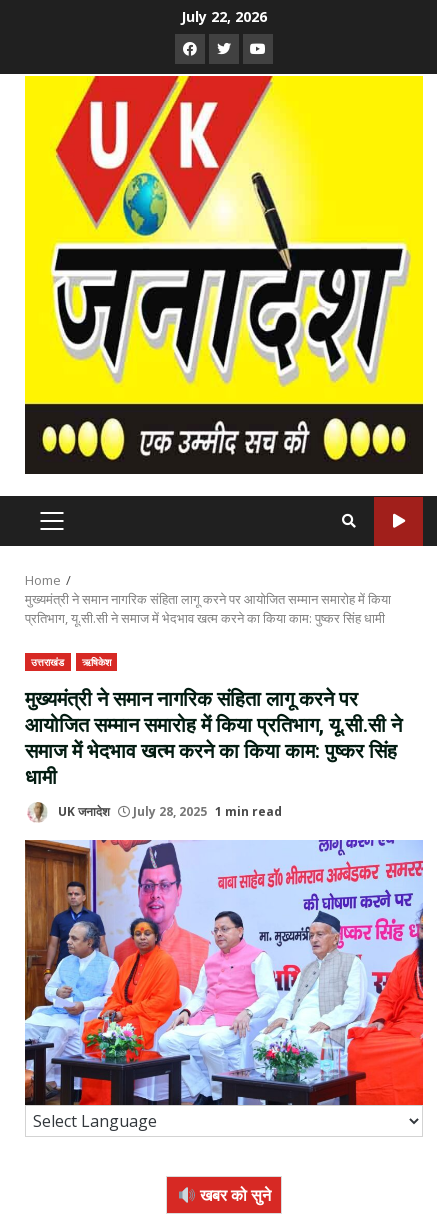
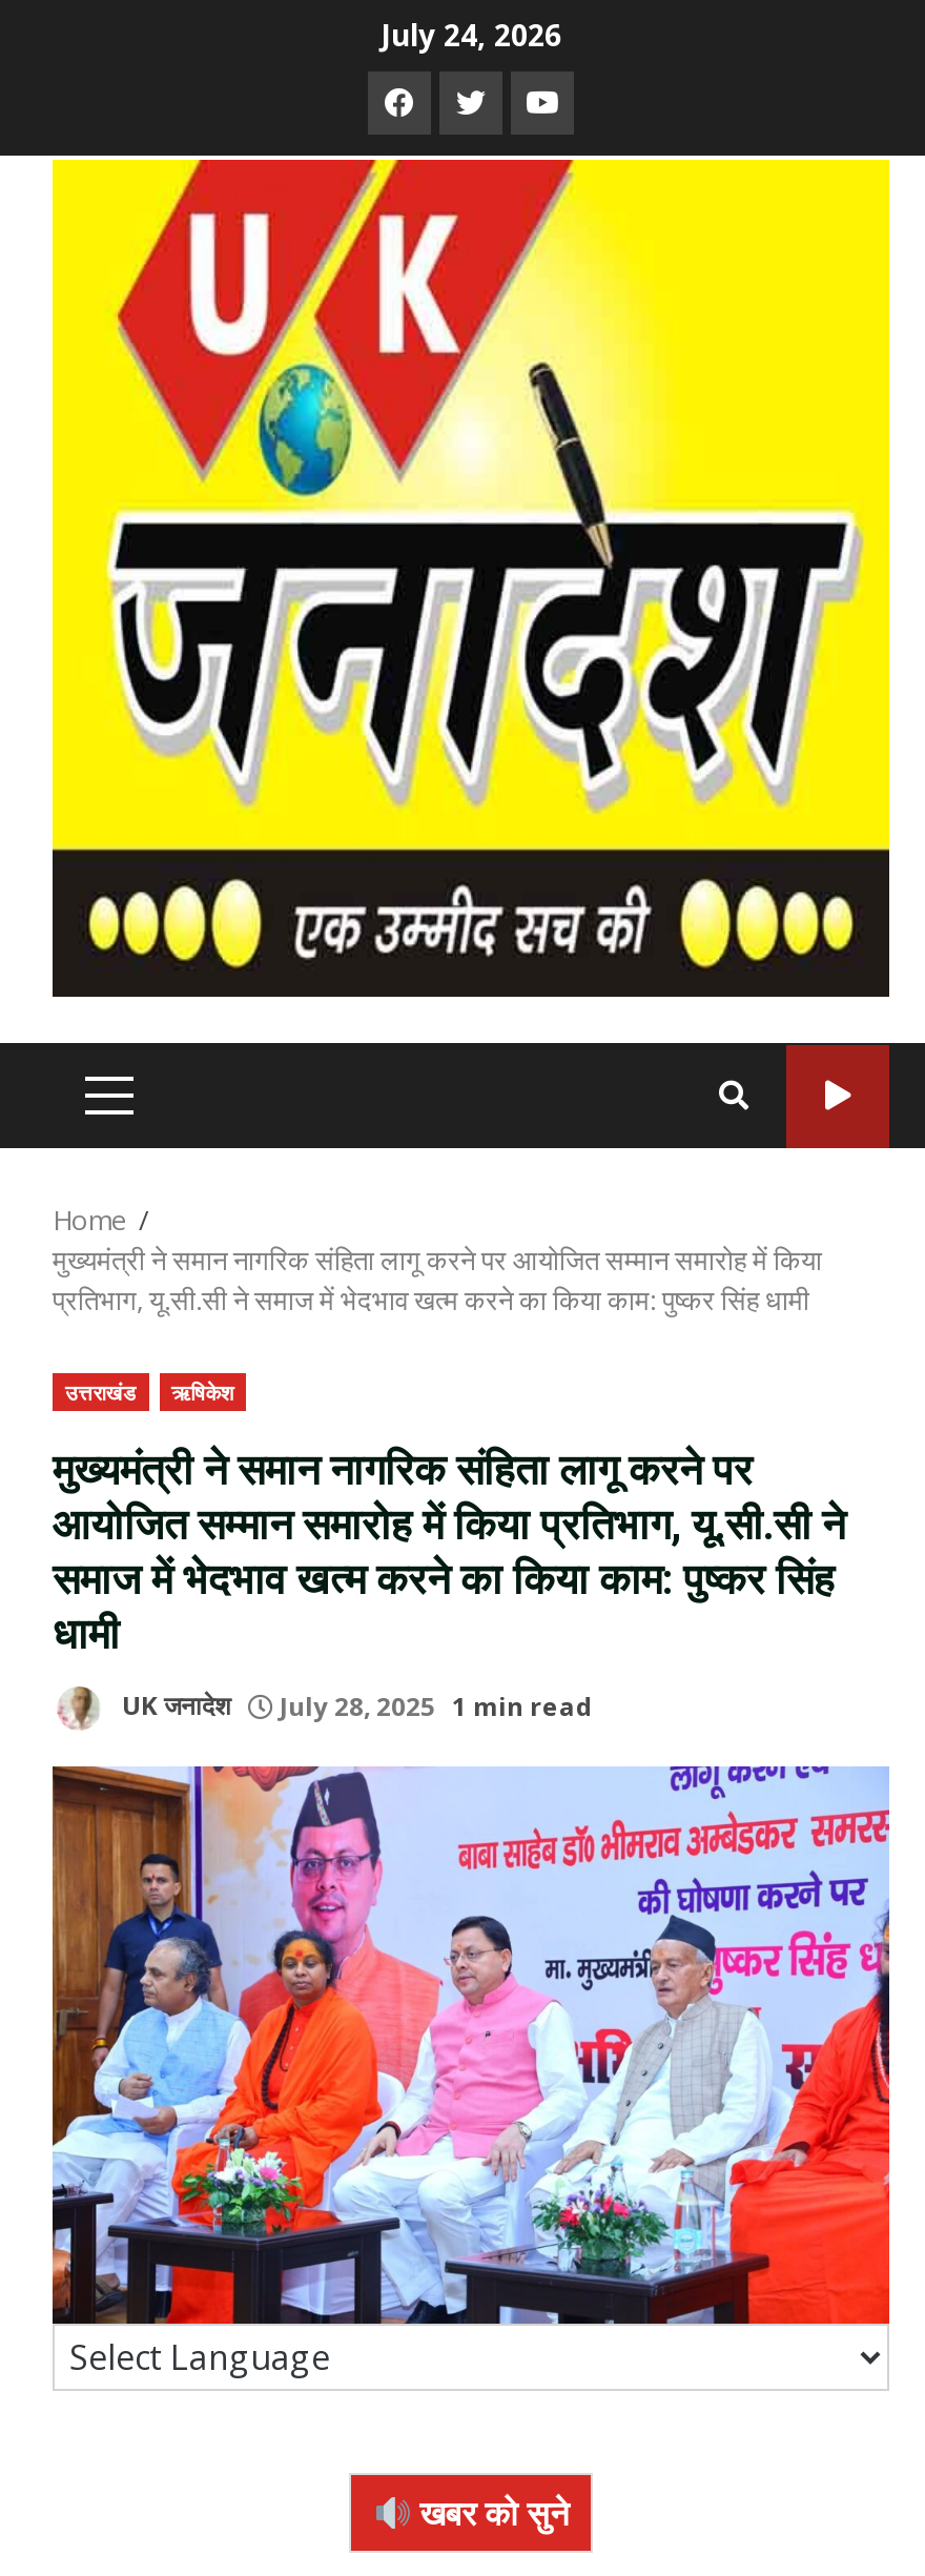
[181,7,267,26] July 22, 2026 -> [381,15,561,55] July 24, 2026

